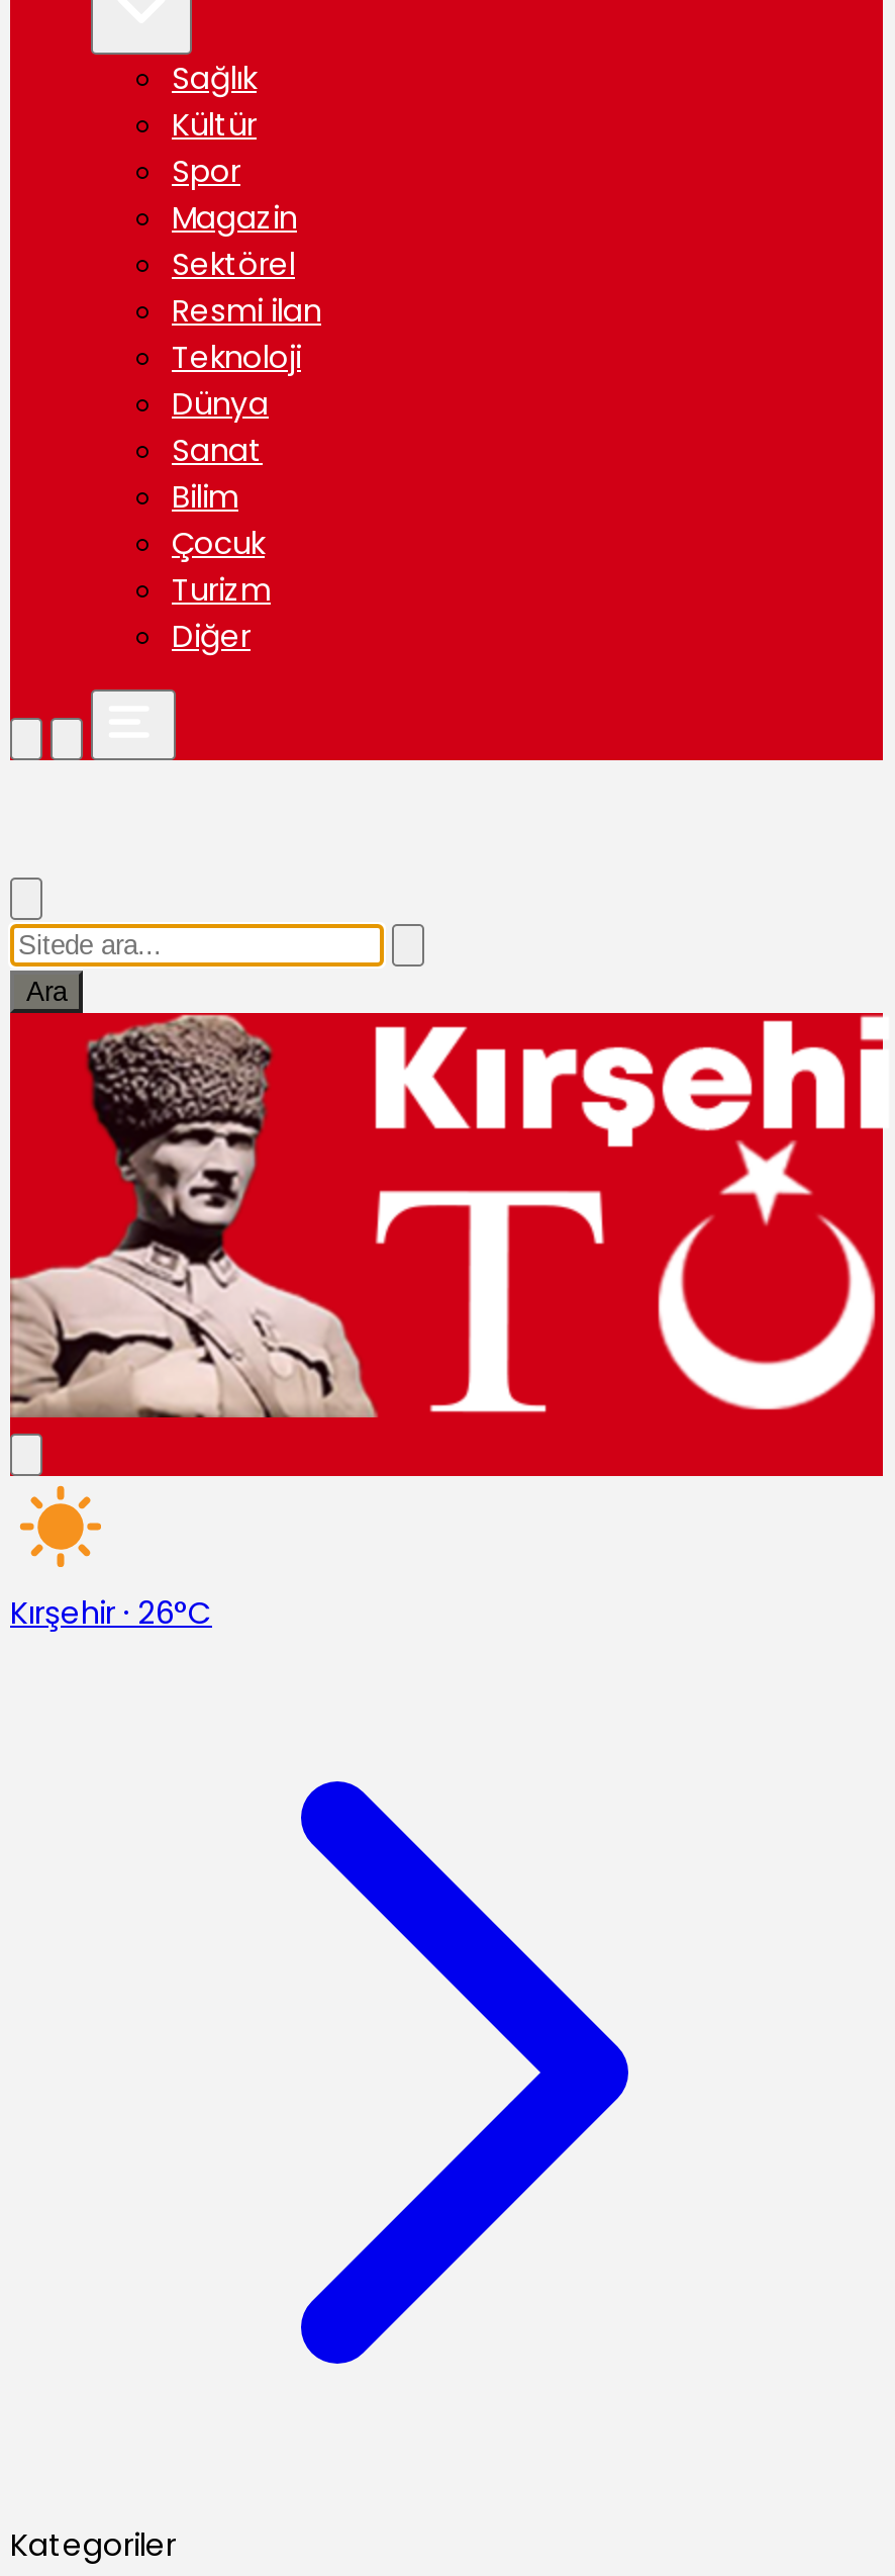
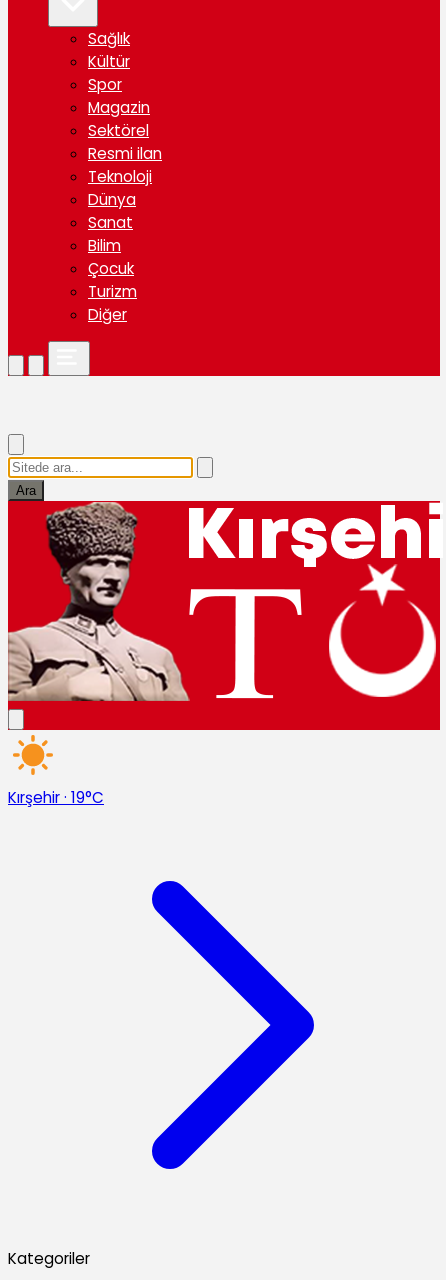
[10,1592,212,1635] Kırşehir · 26°C -> [8,787,104,808] Kırşehir · 19°C

